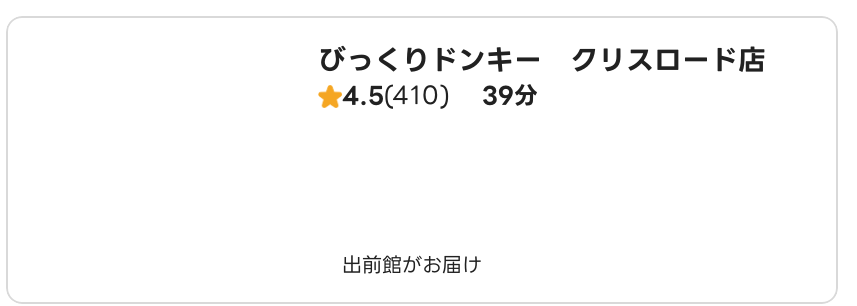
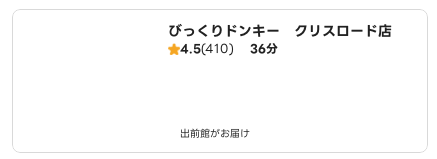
[342,76,538,114] 4.5(410) 39分 -> [180,39,278,58] 4.5(410) 36分

